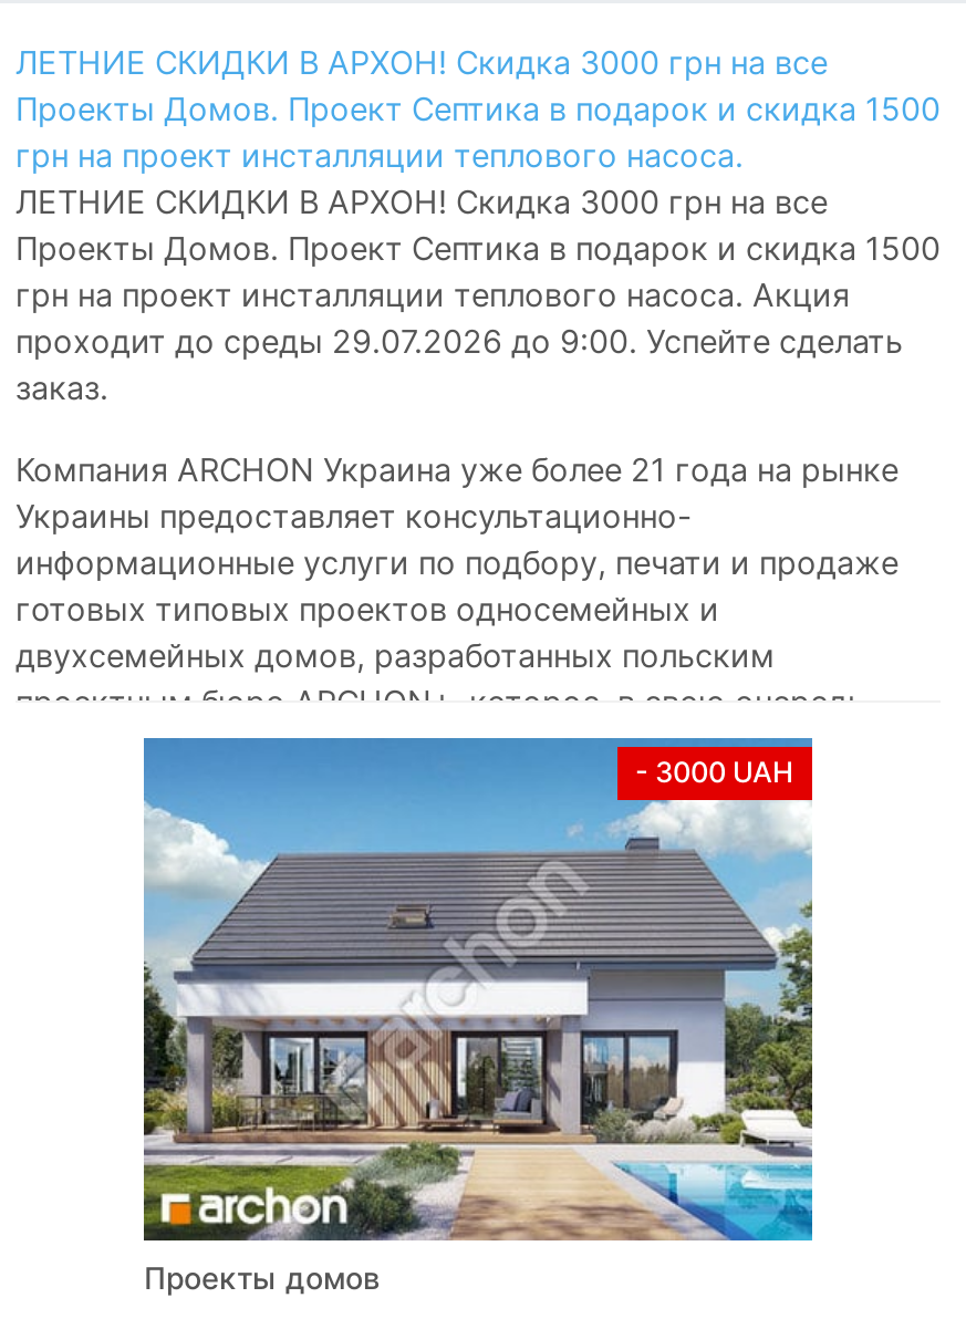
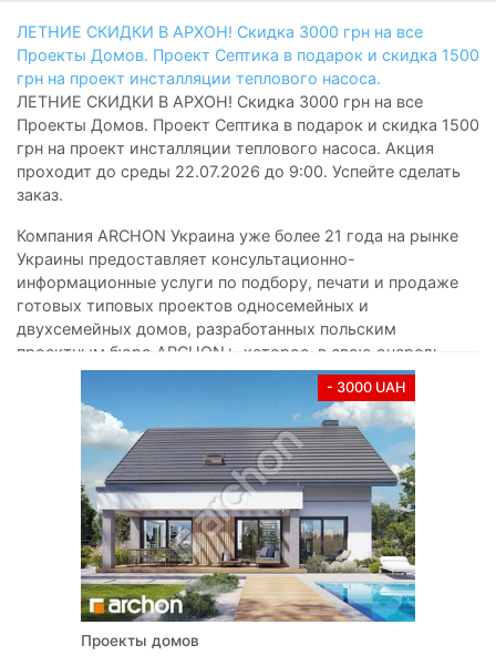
[15,322,903,360] проходит до среды 29.07.2026 до 9:00. Успейте сделать -> [17,162,461,181] проходит до среды 22.07.2026 до 9:00. Успейте сделать

